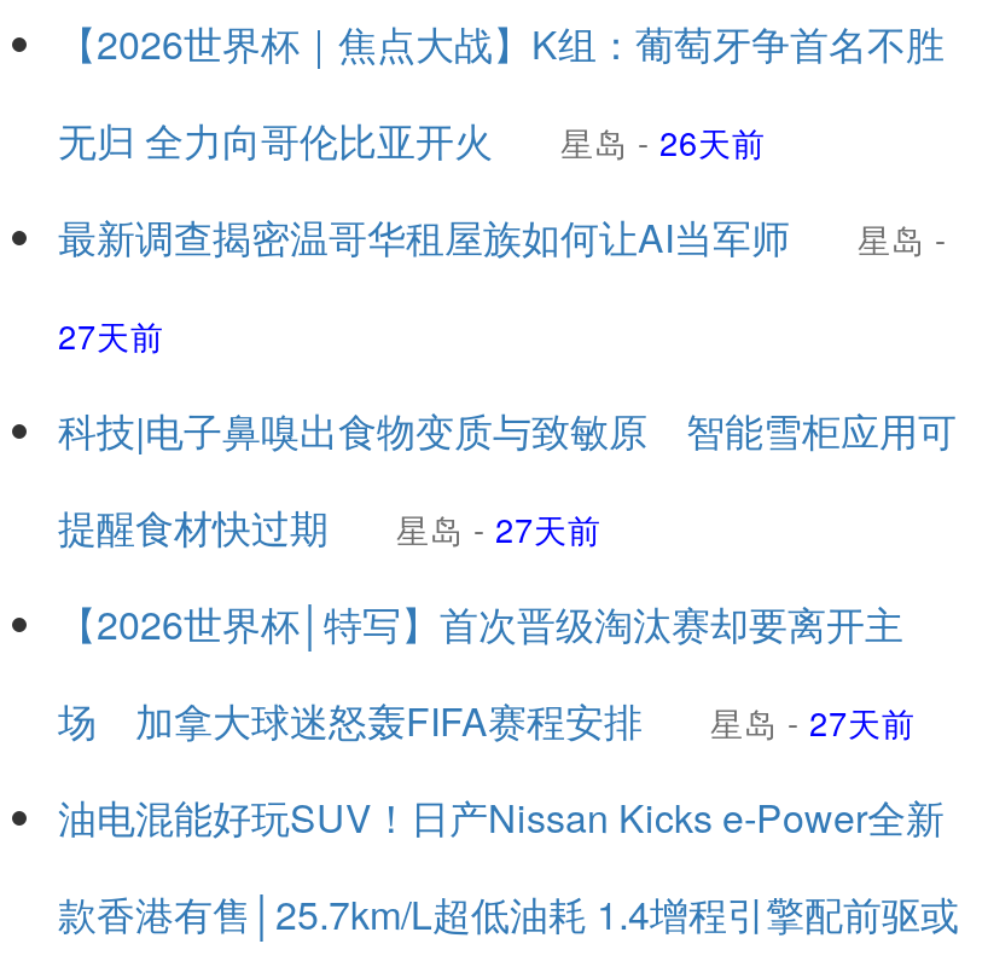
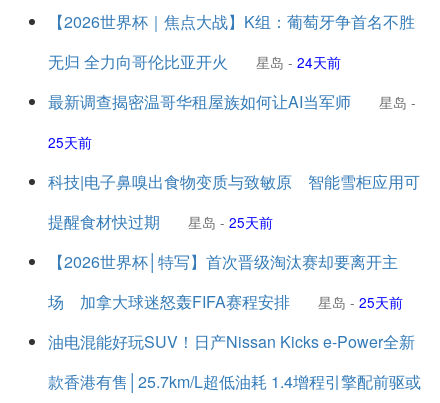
[58,112,766,168] 无归 全力向哥伦比亚开火 星岛 - 26天前 -> [48,50,341,73] 无归 全力向哥伦比亚开火 星岛 - 24天前
[58,311,164,359] 27天前 -> [48,132,92,152] 25天前
[58,499,601,555] 提醒食材快过期 星岛 - 27天前 -> [48,210,273,233] 提醒食材快过期 星岛 - 25天前
[58,693,916,748] 场 加拿大球迷怒轰FIFA赛程安排 星岛 - 27天前 -> [48,290,403,313] 场 加拿大球迷怒轰FIFA赛程安排 星岛 - 25天前

